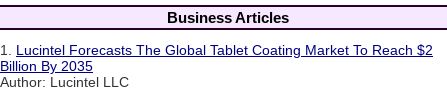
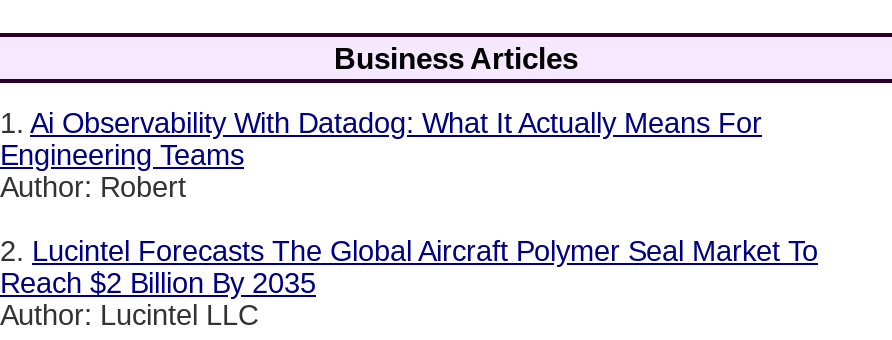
[0,42,433,74] 1. Lucintel Forecasts The Global Tablet Coating Market To Reach $2 | Billion By 2035 -> [0,107,818,299] 1. Ai Observability With Datadog: What It Actually Means For | Engineering Teams | Author: Robert | 2. Lucintel Forecasts The Global Aircraft Polymer Seal Market To | Reach $2 Billion By 2035

